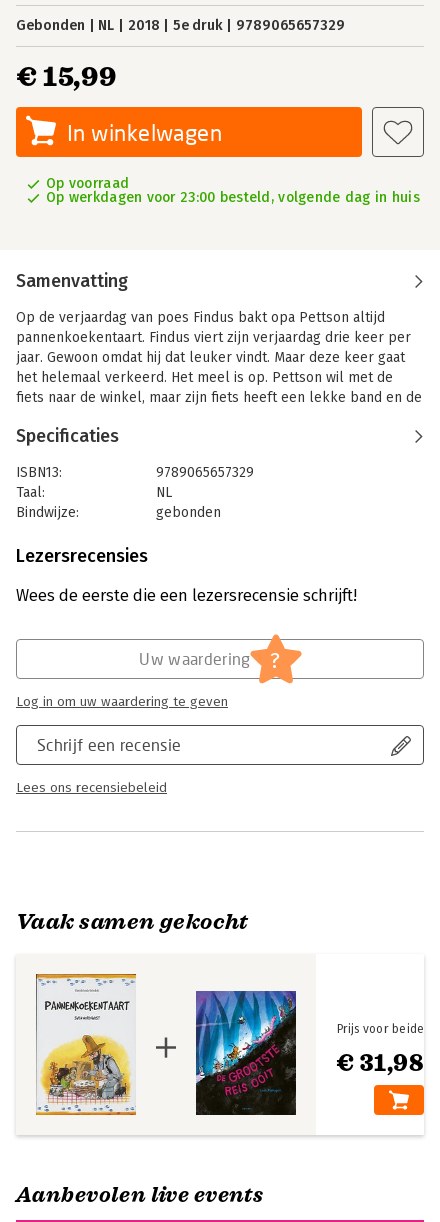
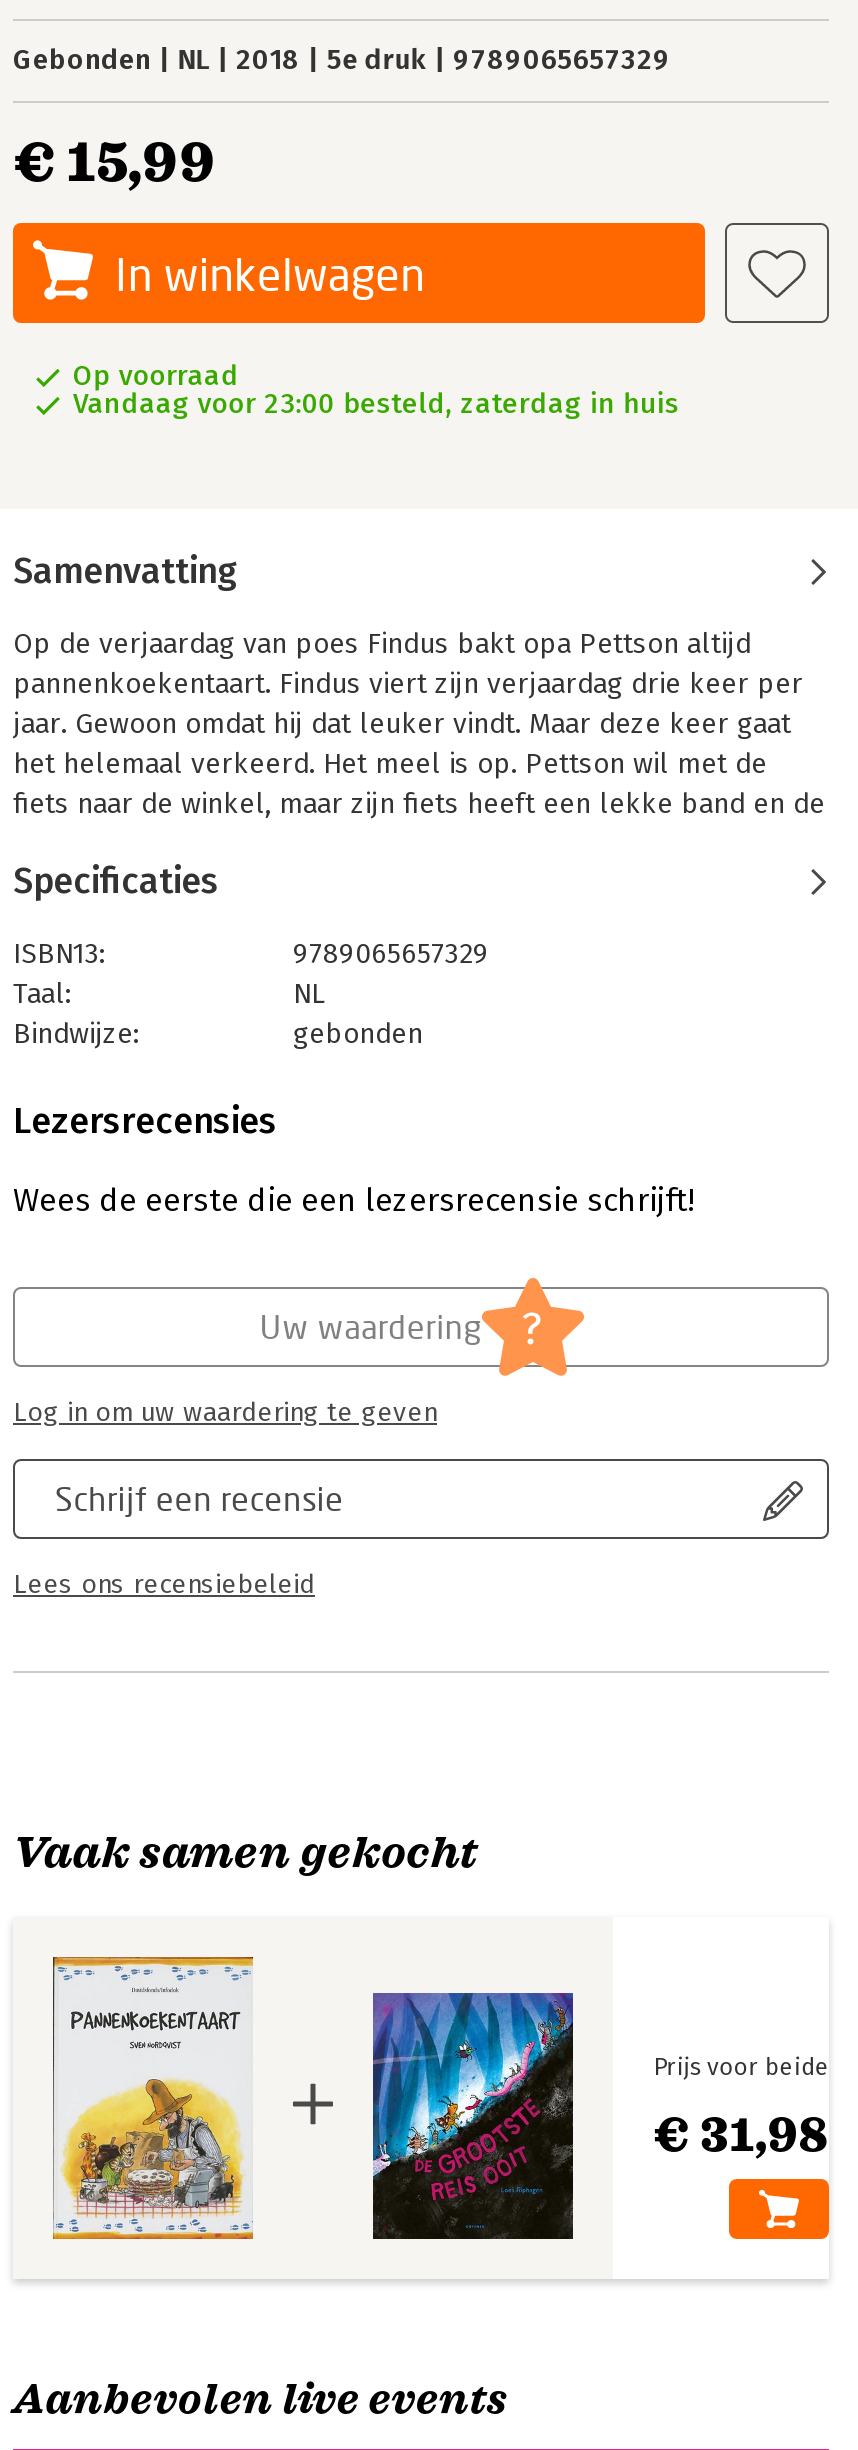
[46,189,420,206] Op werkdagen voor 23:00 besteld, volgende dag in huis -> [73,387,680,421] Vandaag voor 23:00 besteld, zaterdag in huis

